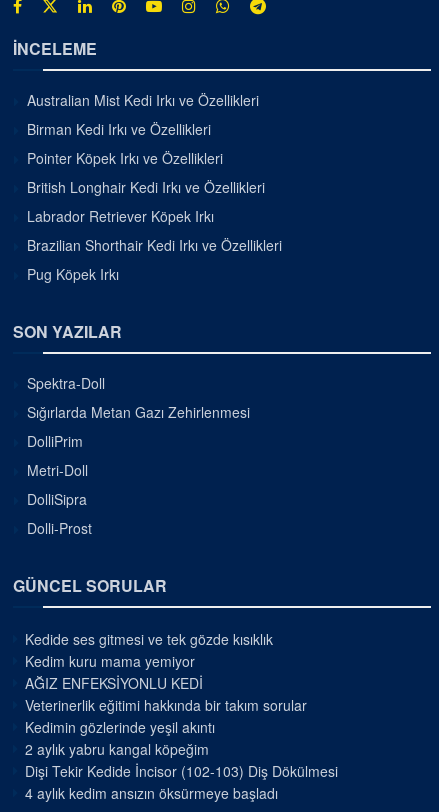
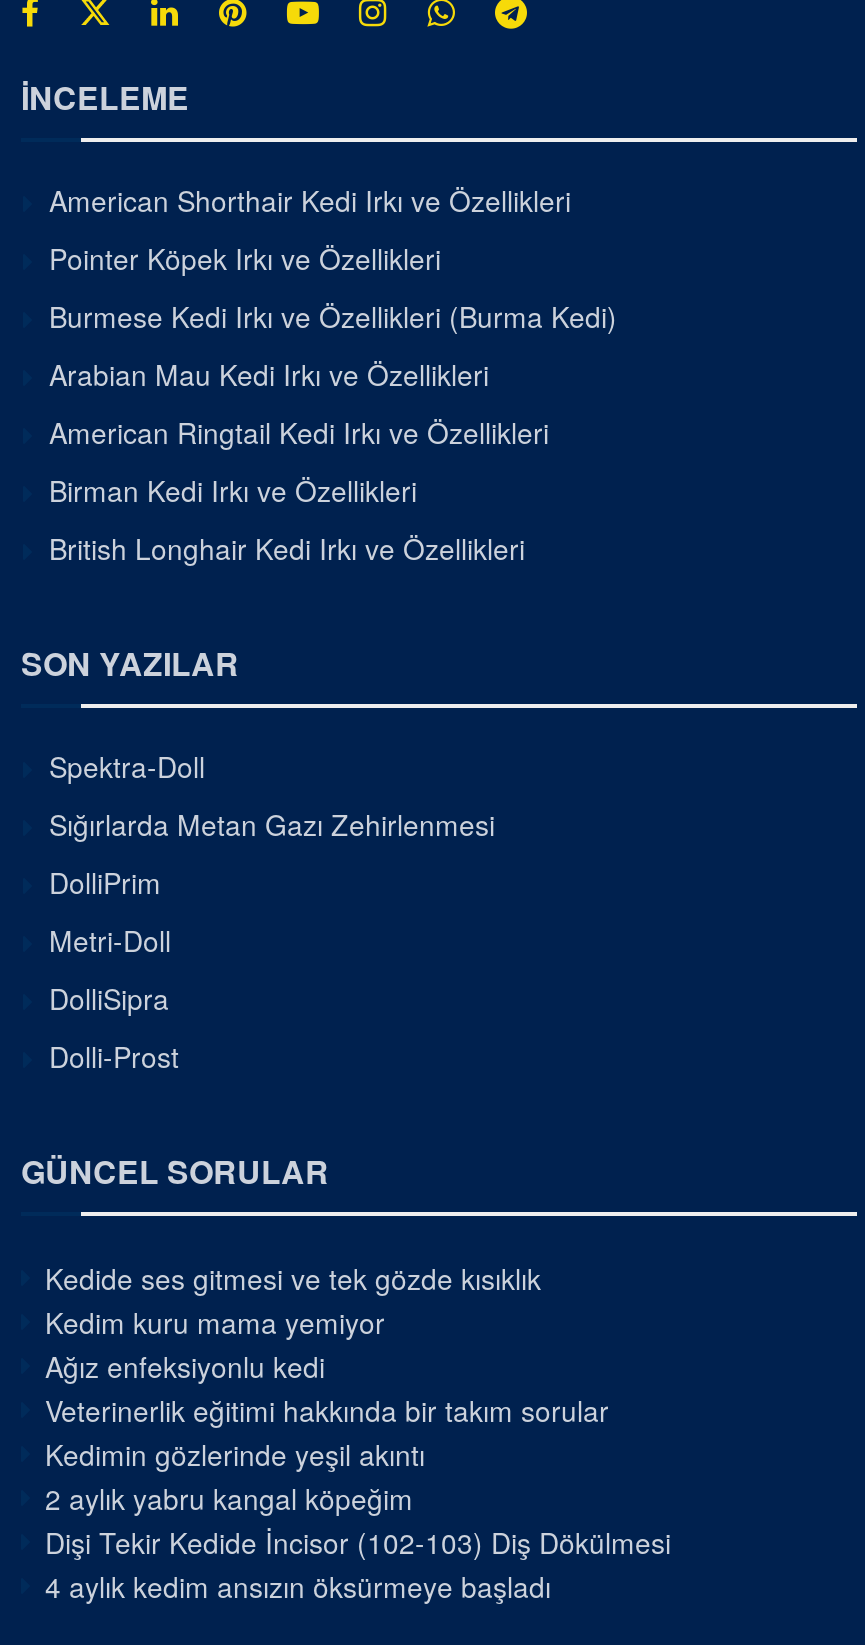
[27,89,259,109] Australian Mist Kedi Irkı ve Özellikleri -> [49,179,617,451] American Shorthair Kedi Irkı ve Özellikleri | Burmese Kedi Irkı ve Özellikleri (Burma Kedi) | Arabian Mau Kedi Irkı ve Özellikleri | American Ringtail Kedi Irkı ve Özellikleri
moved [27,118,211,138] -> [49,469,417,509]: Birman Kedi Irkı ve Özellikleri
moved [27,147,223,167] -> [49,237,441,277]: Pointer Köpek Irkı ve Özellikleri
moved [27,176,265,196] -> [49,527,525,567]: British Longhair Kedi Irkı ve Özellikleri
[27,205,282,283] Labrador Retriever Köpek Irkı | Brazilian Shorthair Kedi Irkı ve Özellikleri | Pug Köpek Irkı -> none
[25,672,203,692] AĞIZ ENFEKSİYONLU KEDİ -> [45,1345,325,1385] Ağız enfeksiyonlu kedi

